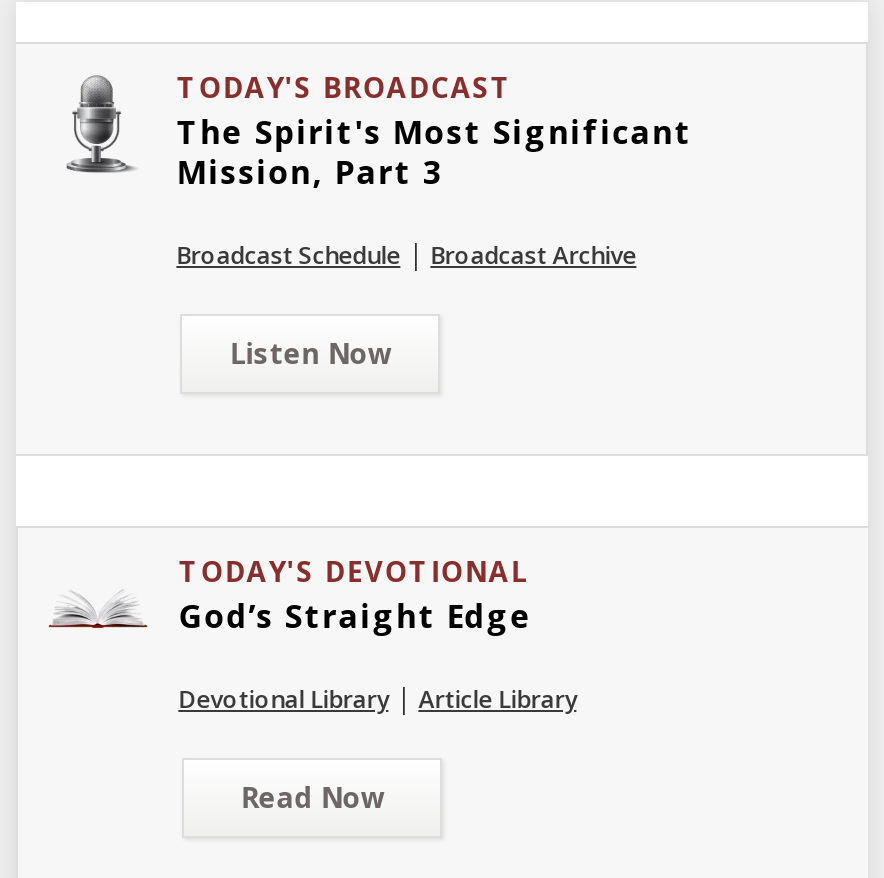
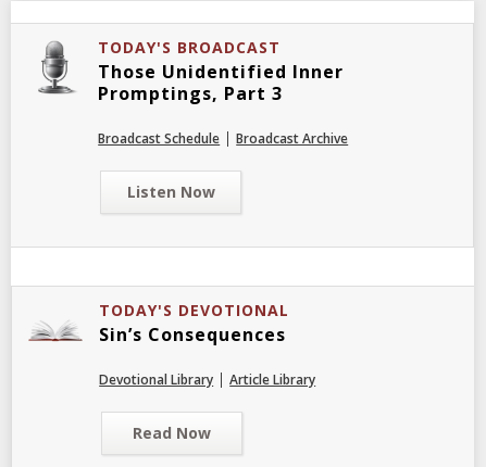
[176,110,692,194] The Spirit's Most Significant | Mission, Part 3 -> [98,60,344,105] Those Unidentified Inner | Promptings, Part 3
[178,594,532,638] God’s Straight Edge -> [99,322,286,346] Sin’s Consequences

